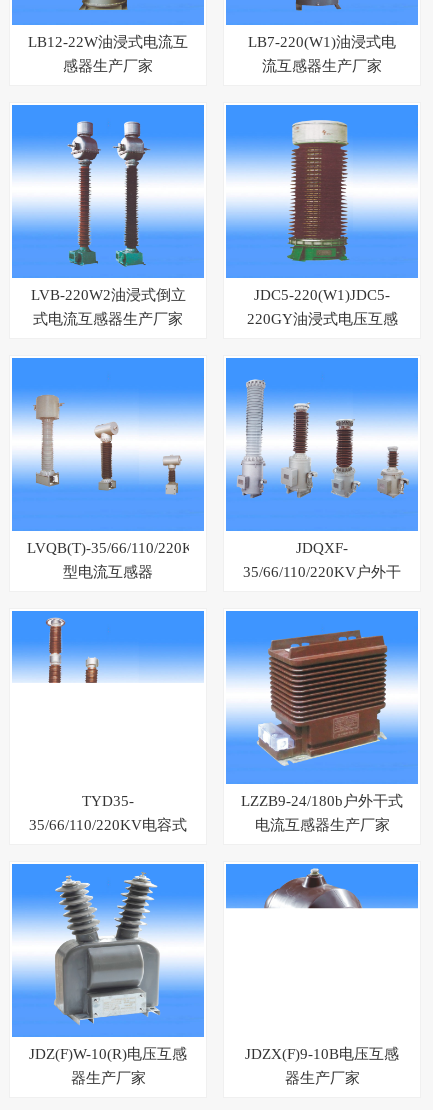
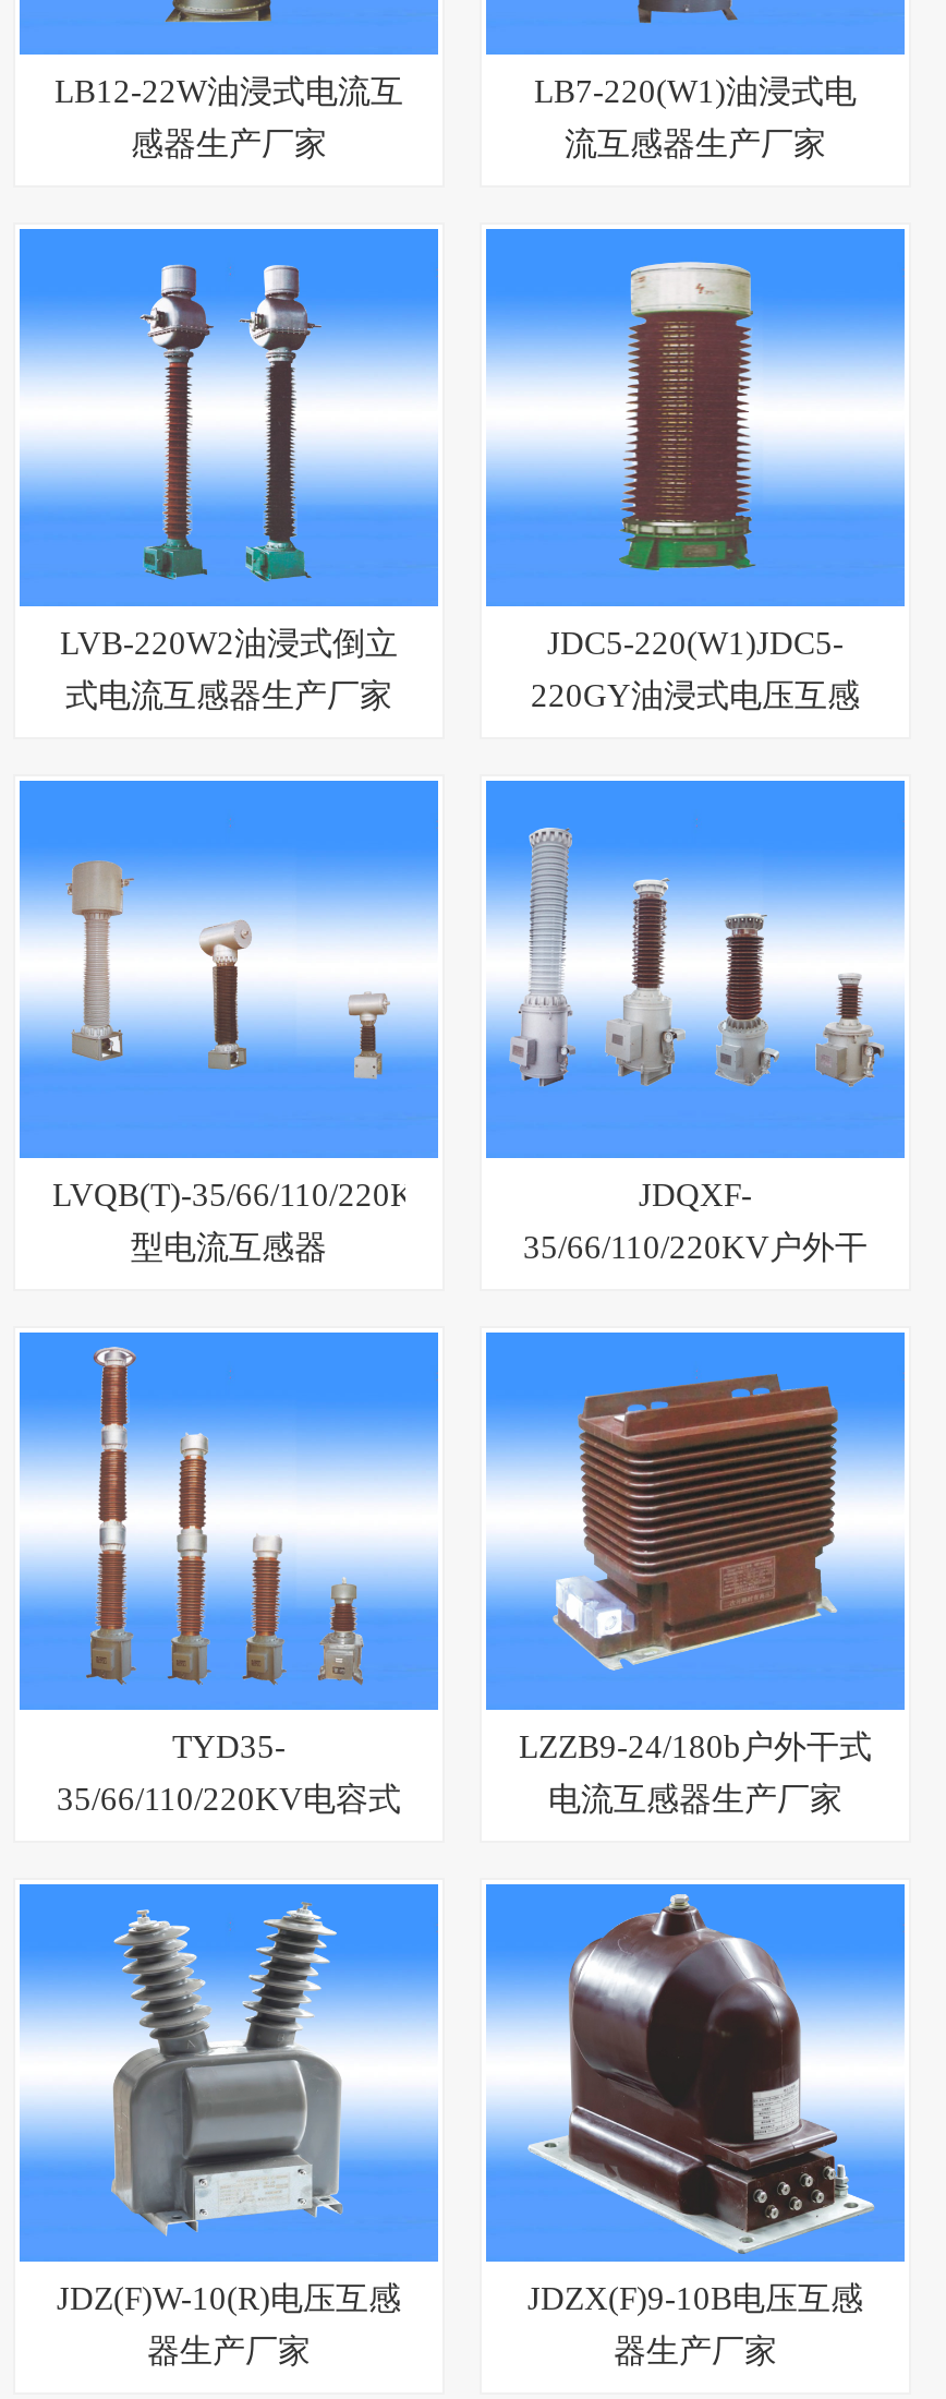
none -> [17,1490,440,1712] [image]
none -> [484,1980,907,2264] [image]

